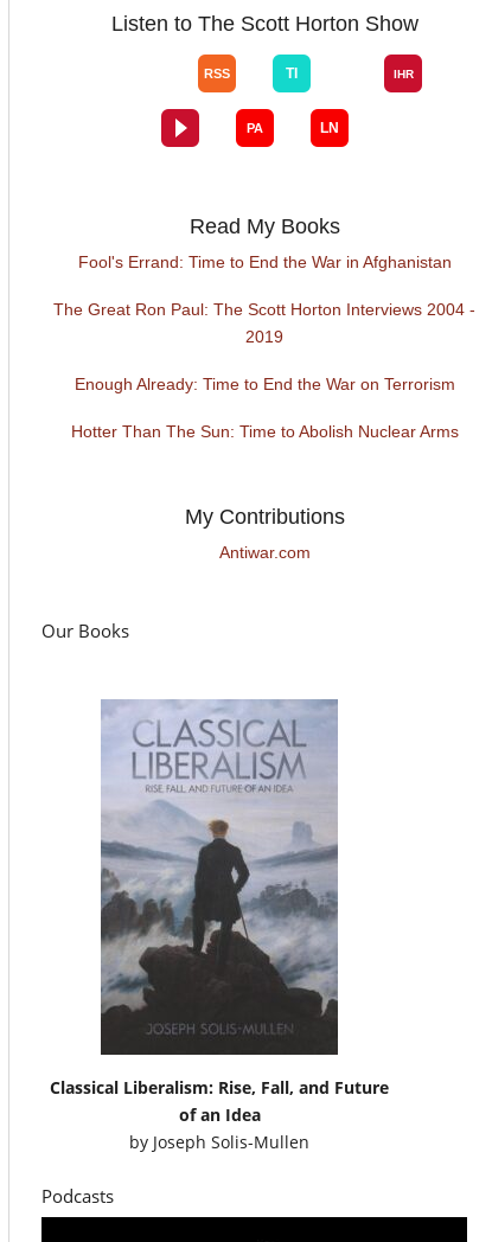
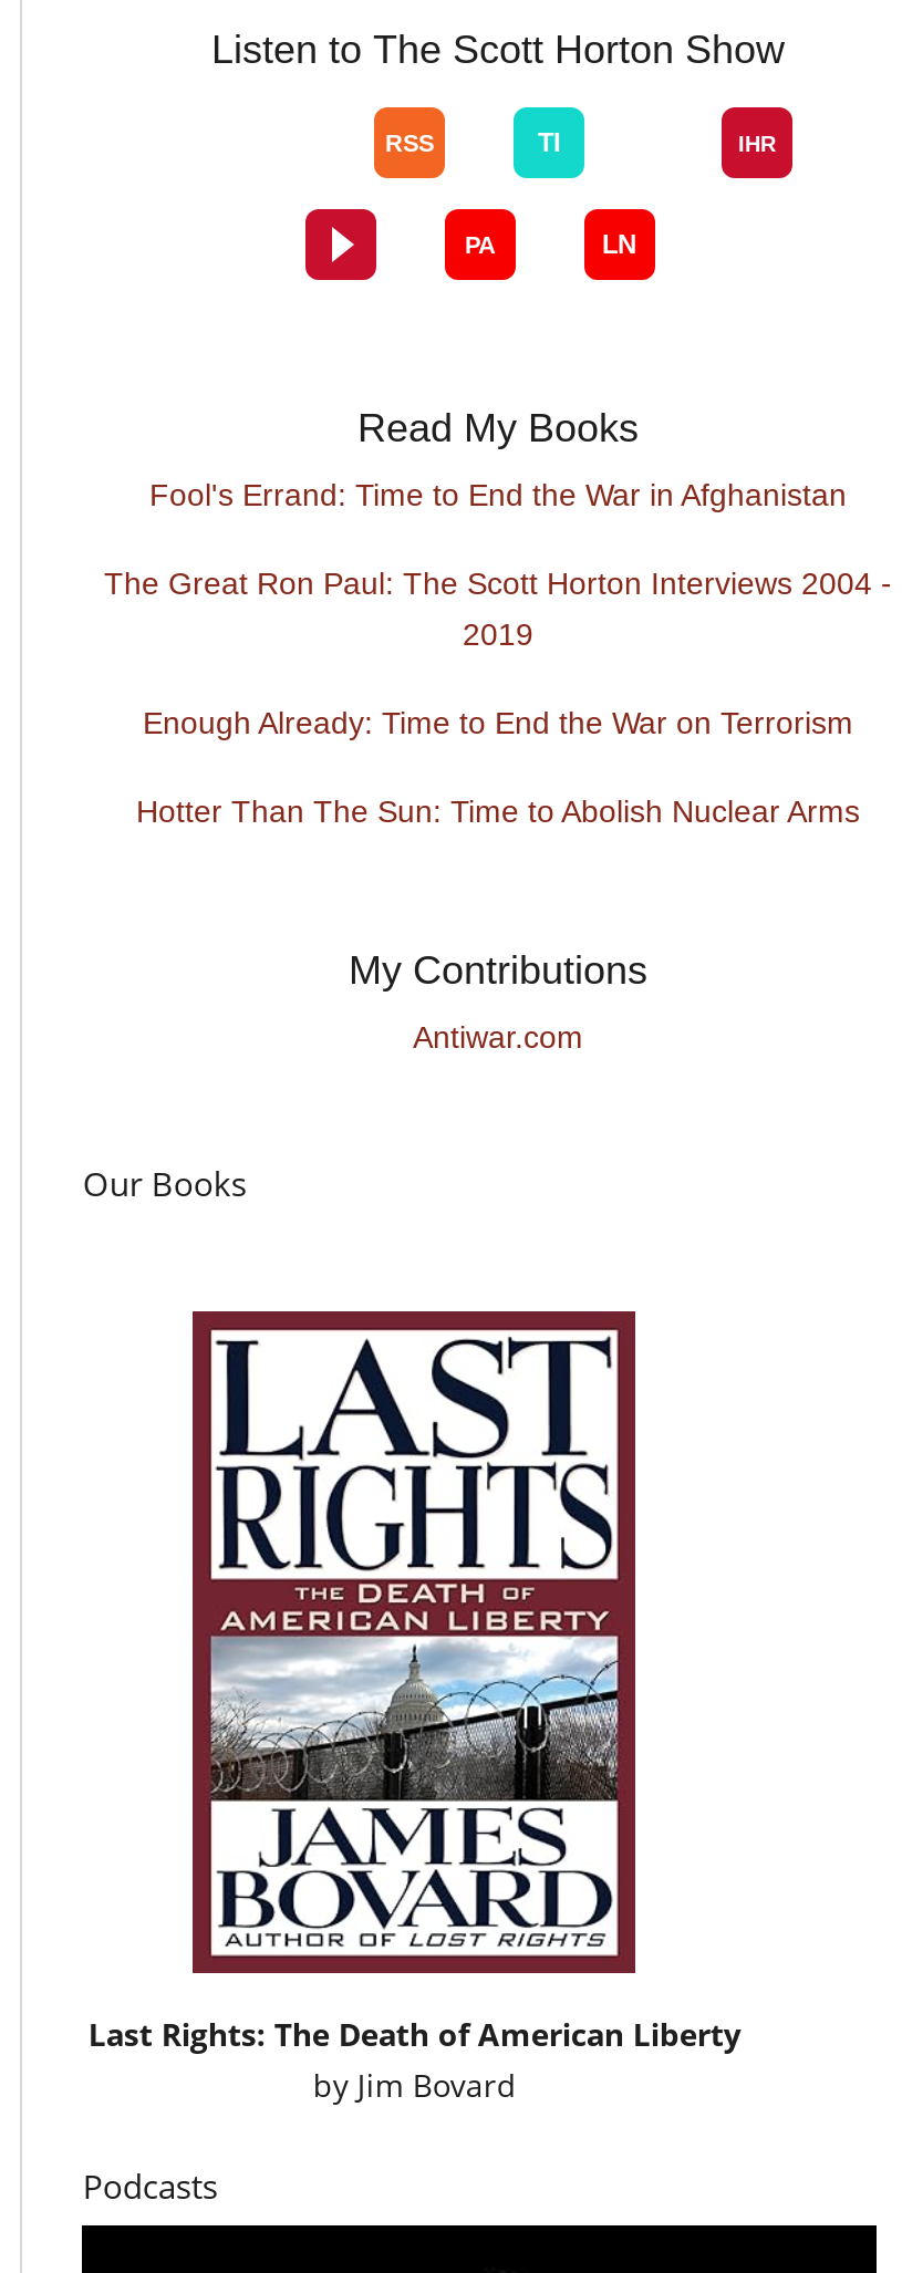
[50,699,389,1153] [image] | Classical Liberalism: Rise, Fall, and Future | of an Idea | by Joseph Solis-Mullen -> [88,1309,741,2106] [image] | Last Rights: The Death of American Liberty | by Jim Bovard

